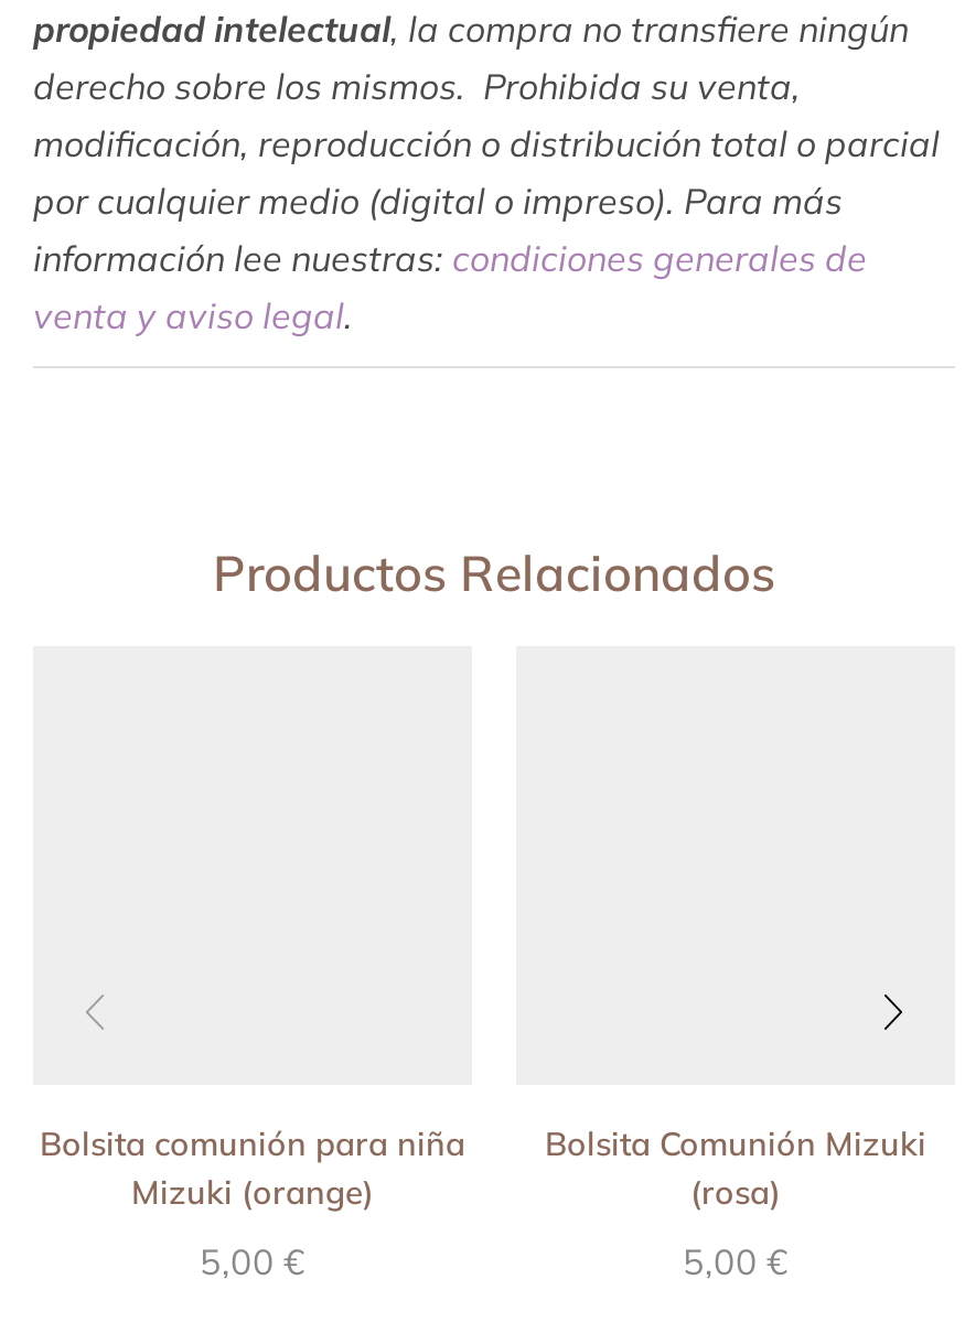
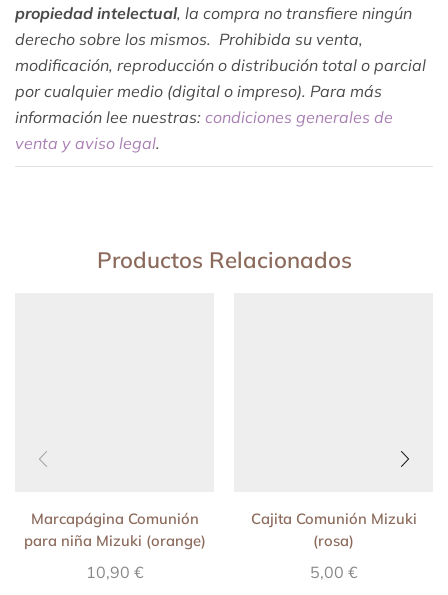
[40,1122,465,1212] Bolsita comunión para niña | Mizuki (orange) -> [23,509,205,550] Marcapágina Comunión | para niña Mizuki (orange)
[545,1122,926,1163] Bolsita Comunión Mizuki -> [250,509,416,528] Cajita Comunión Mizuki
[200,1239,305,1283] 5,00 € -> [85,562,143,582] 10,90 €

